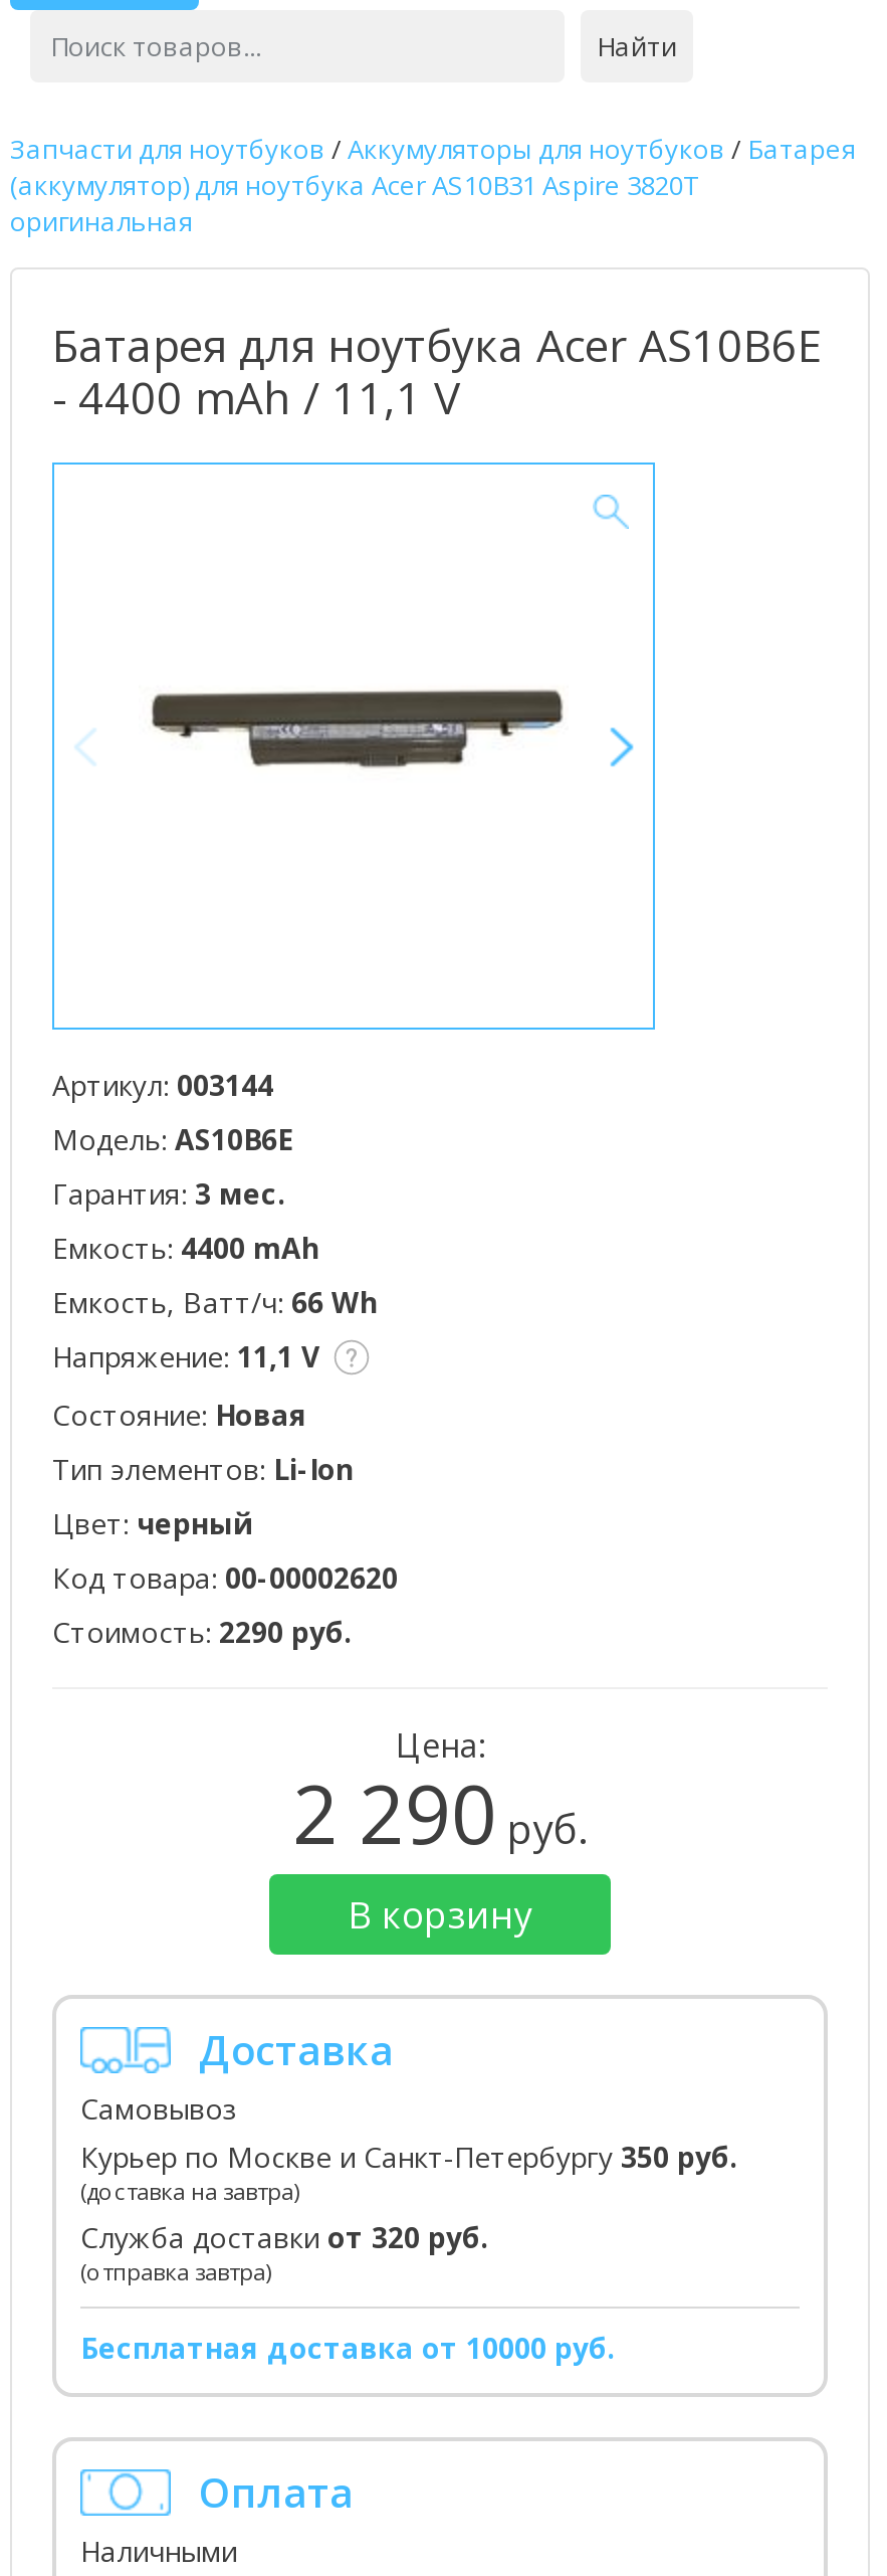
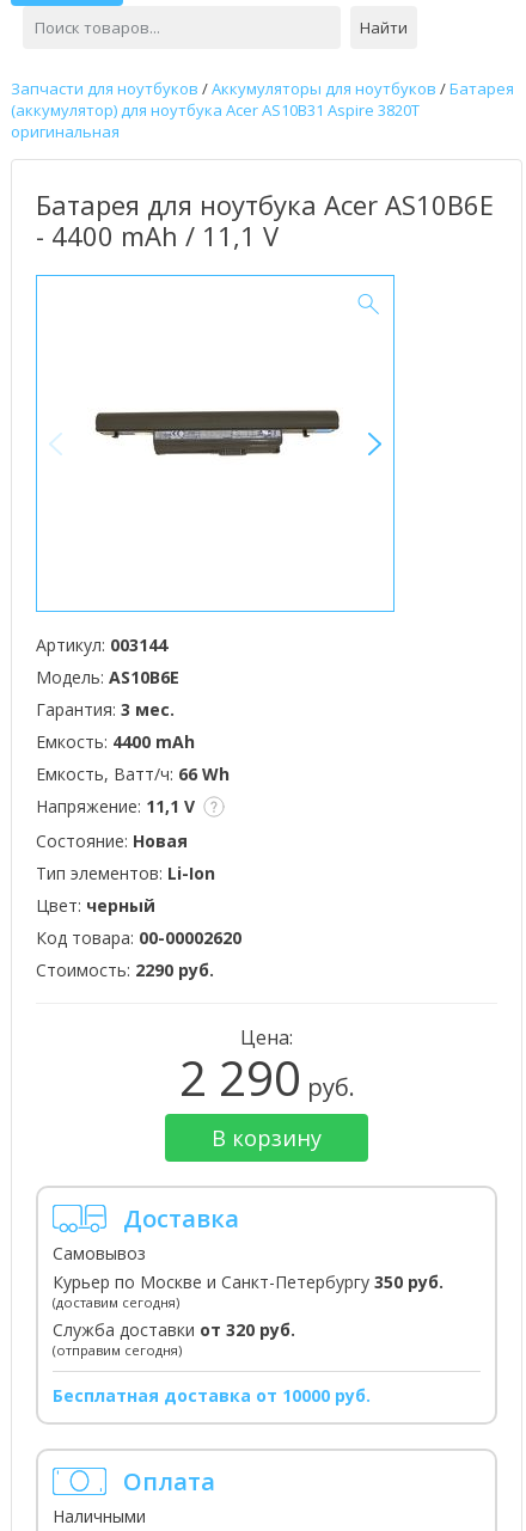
[80,2176,299,2206] (доставка на завтра) -> [53,1293,179,1311] (доставим сегодня)
[80,2256,271,2286] (отправка завтра) -> [53,1341,182,1359] (отправим сегодня)

